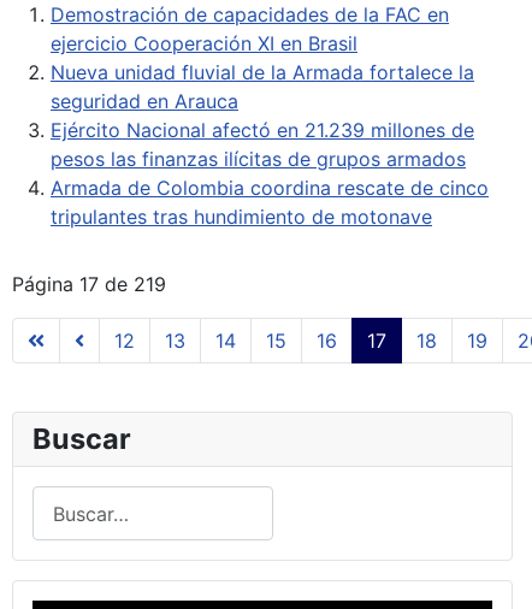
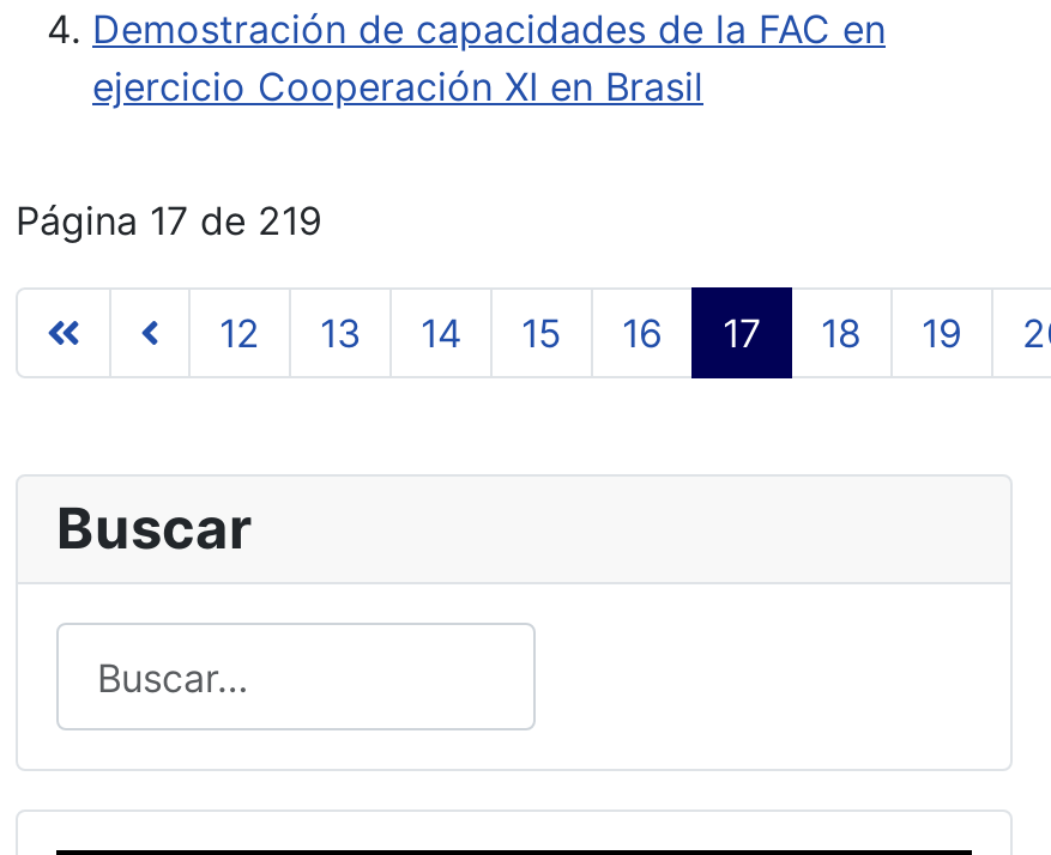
[51,60,489,229] Nueva unidad fluvial de la Armada fortalece la | seguridad en Arauca | Ejército Nacional afectó en 21.239 millones de | pesos las finanzas ilícitas de grupos armados | Armada de Colombia coordina rescate de cinco | tripulantes tras hundimiento de motonave -> none

